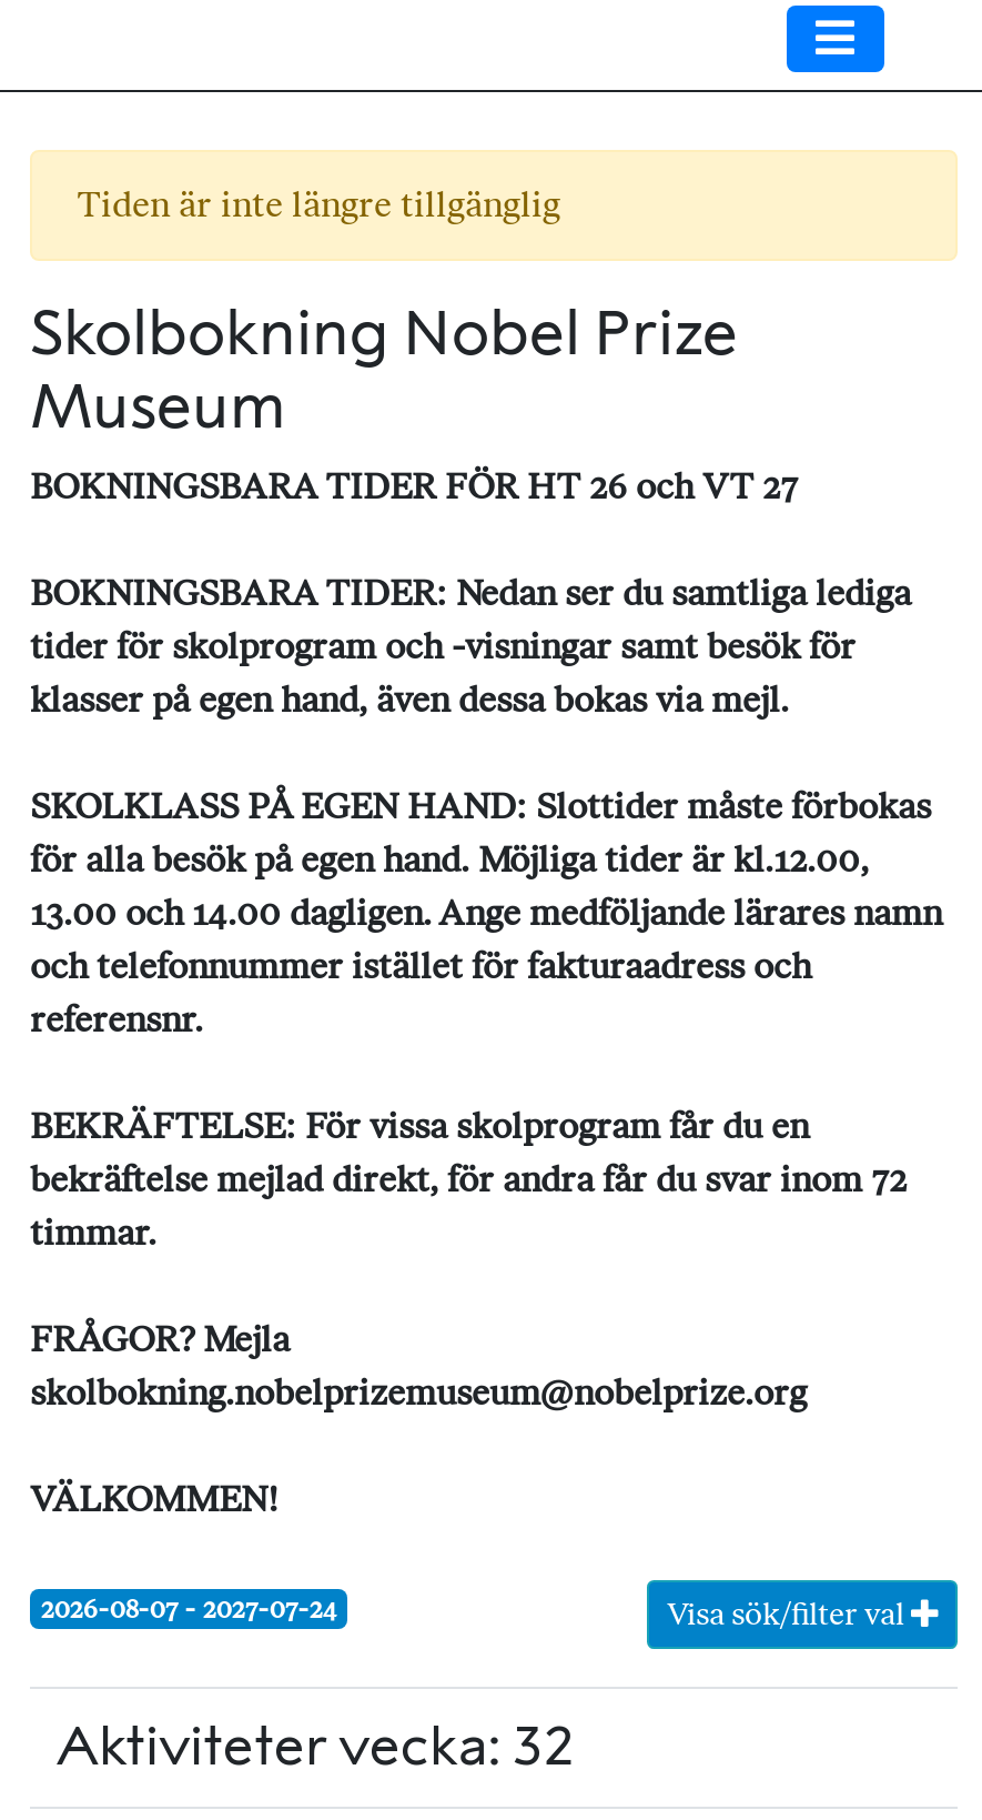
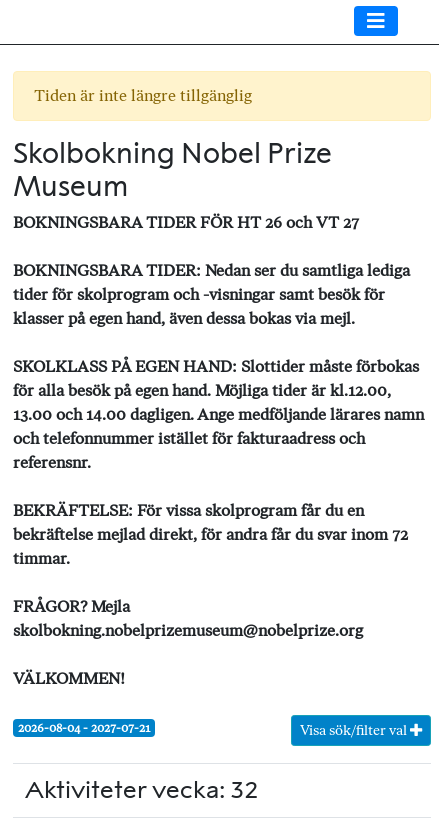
[41,1593,336,1625] 2026-08-07 - 2027-07-24 -> [18,721,150,735] 2026-08-04 - 2027-07-21

